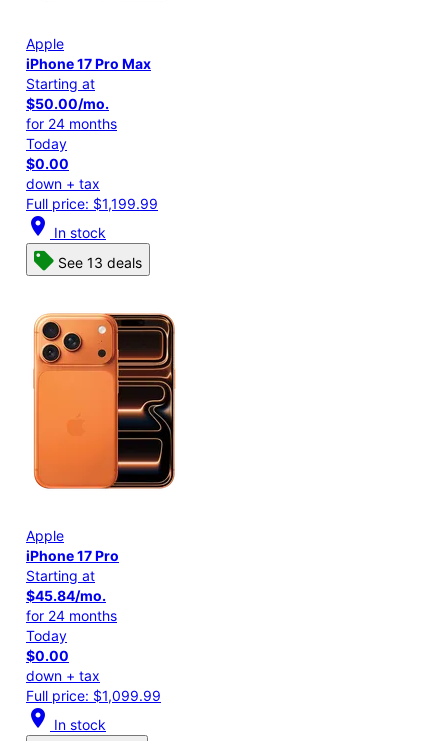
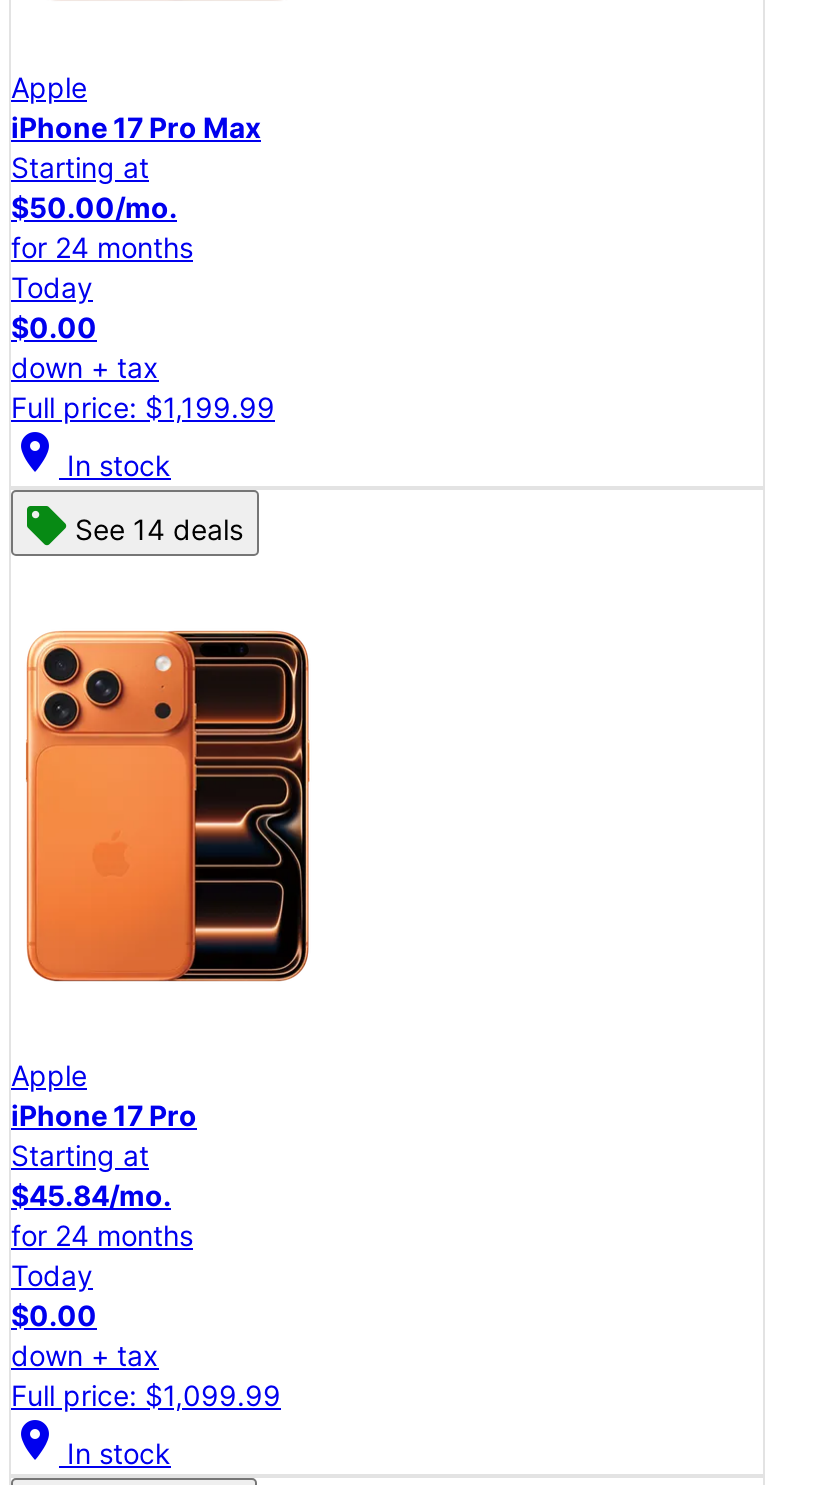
[58,254,142,271] See 13 deals -> [75,513,243,547] See 14 deals

